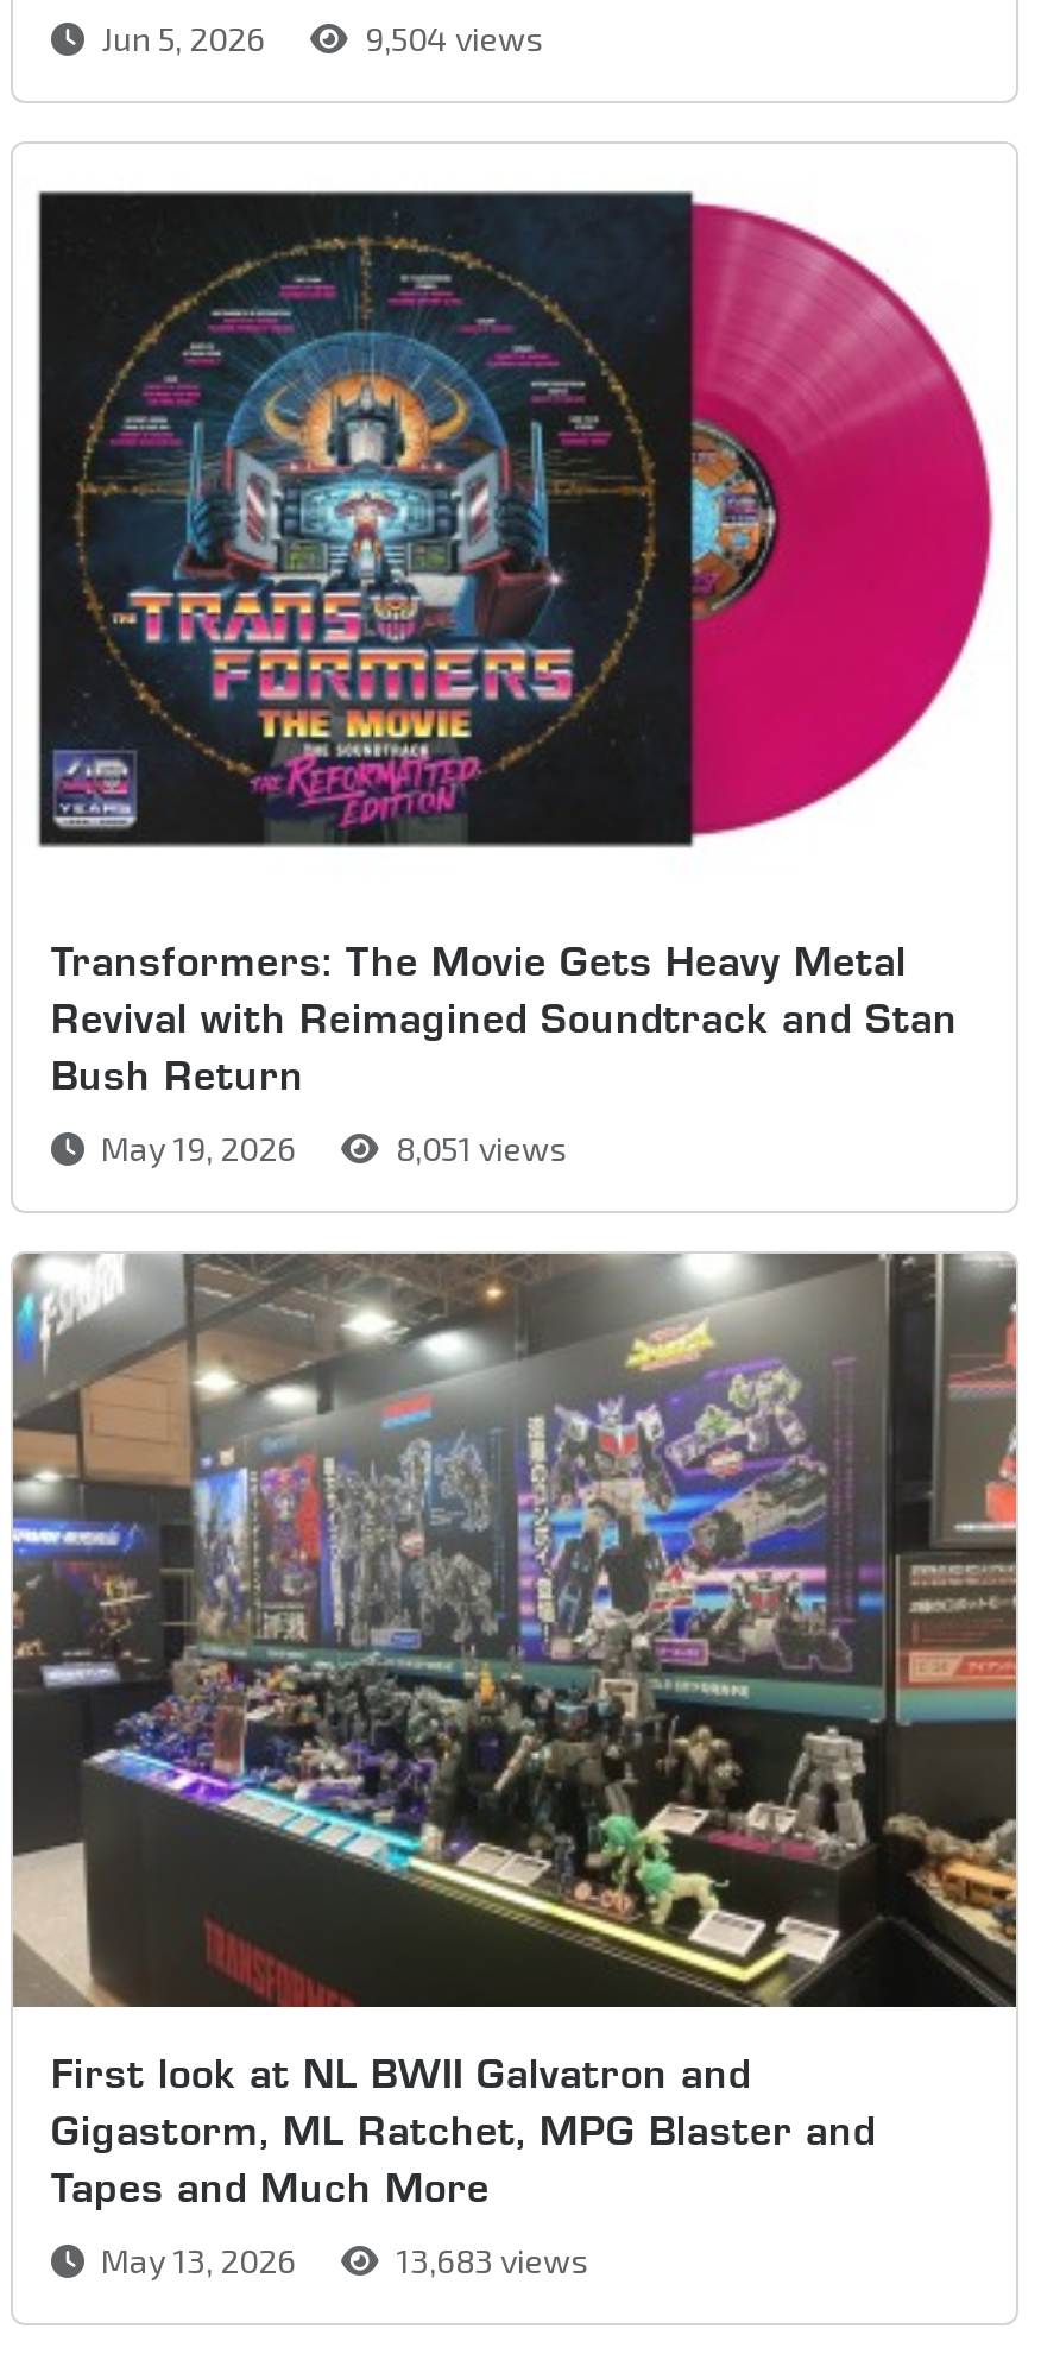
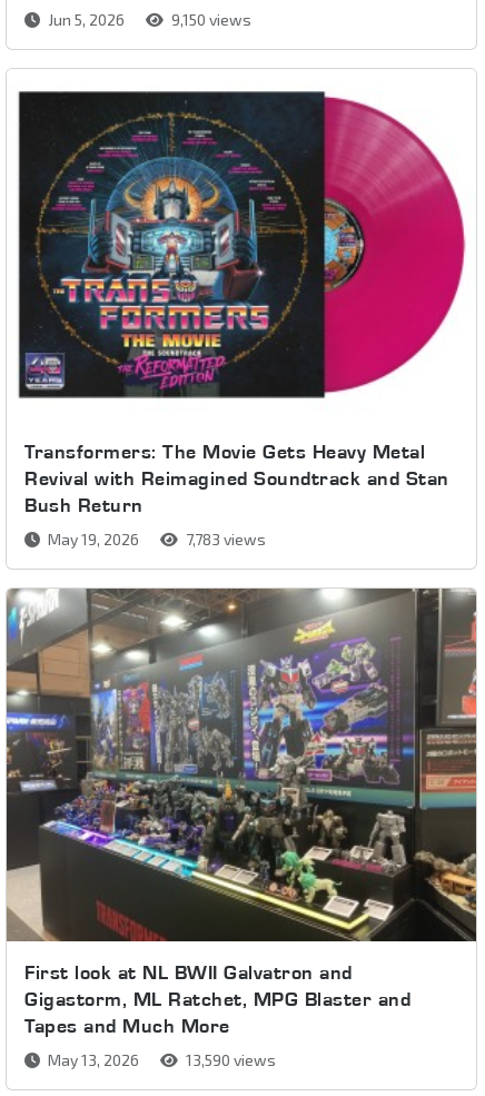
[358,17,545,58] 9,504 views -> [168,10,251,29] 9,150 views
[389,1128,569,1169] 8,051 views -> [182,530,266,549] 7,783 views
[389,2239,591,2280] 13,683 views -> [182,1050,276,1069] 13,590 views

